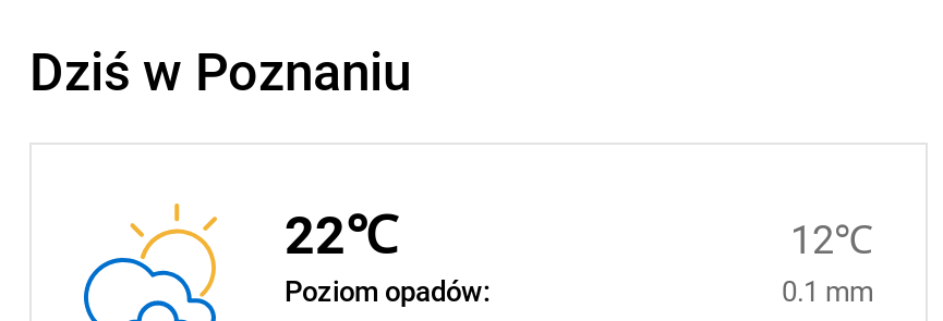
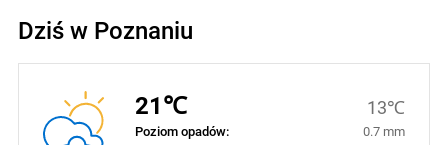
[285,199,398,267] 22℃ -> [135,89,187,120] 21℃
[790,212,873,264] 12℃ -> [367,95,405,119] 13℃
[782,273,873,308] 0.1 mm -> [363,123,405,139] 0.7 mm

